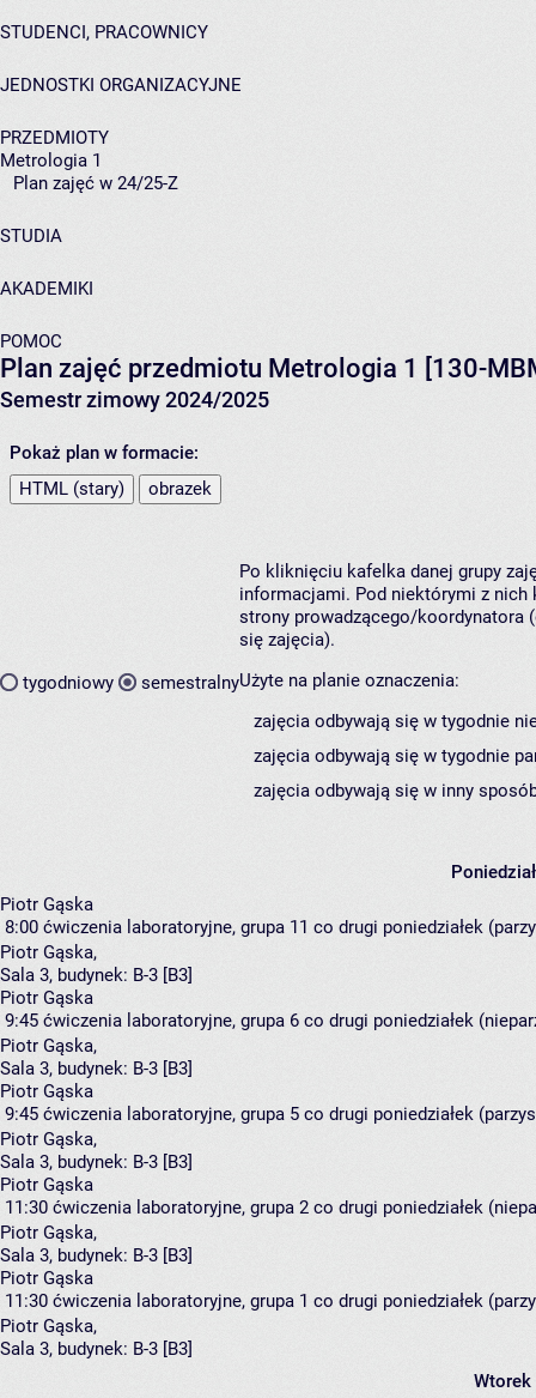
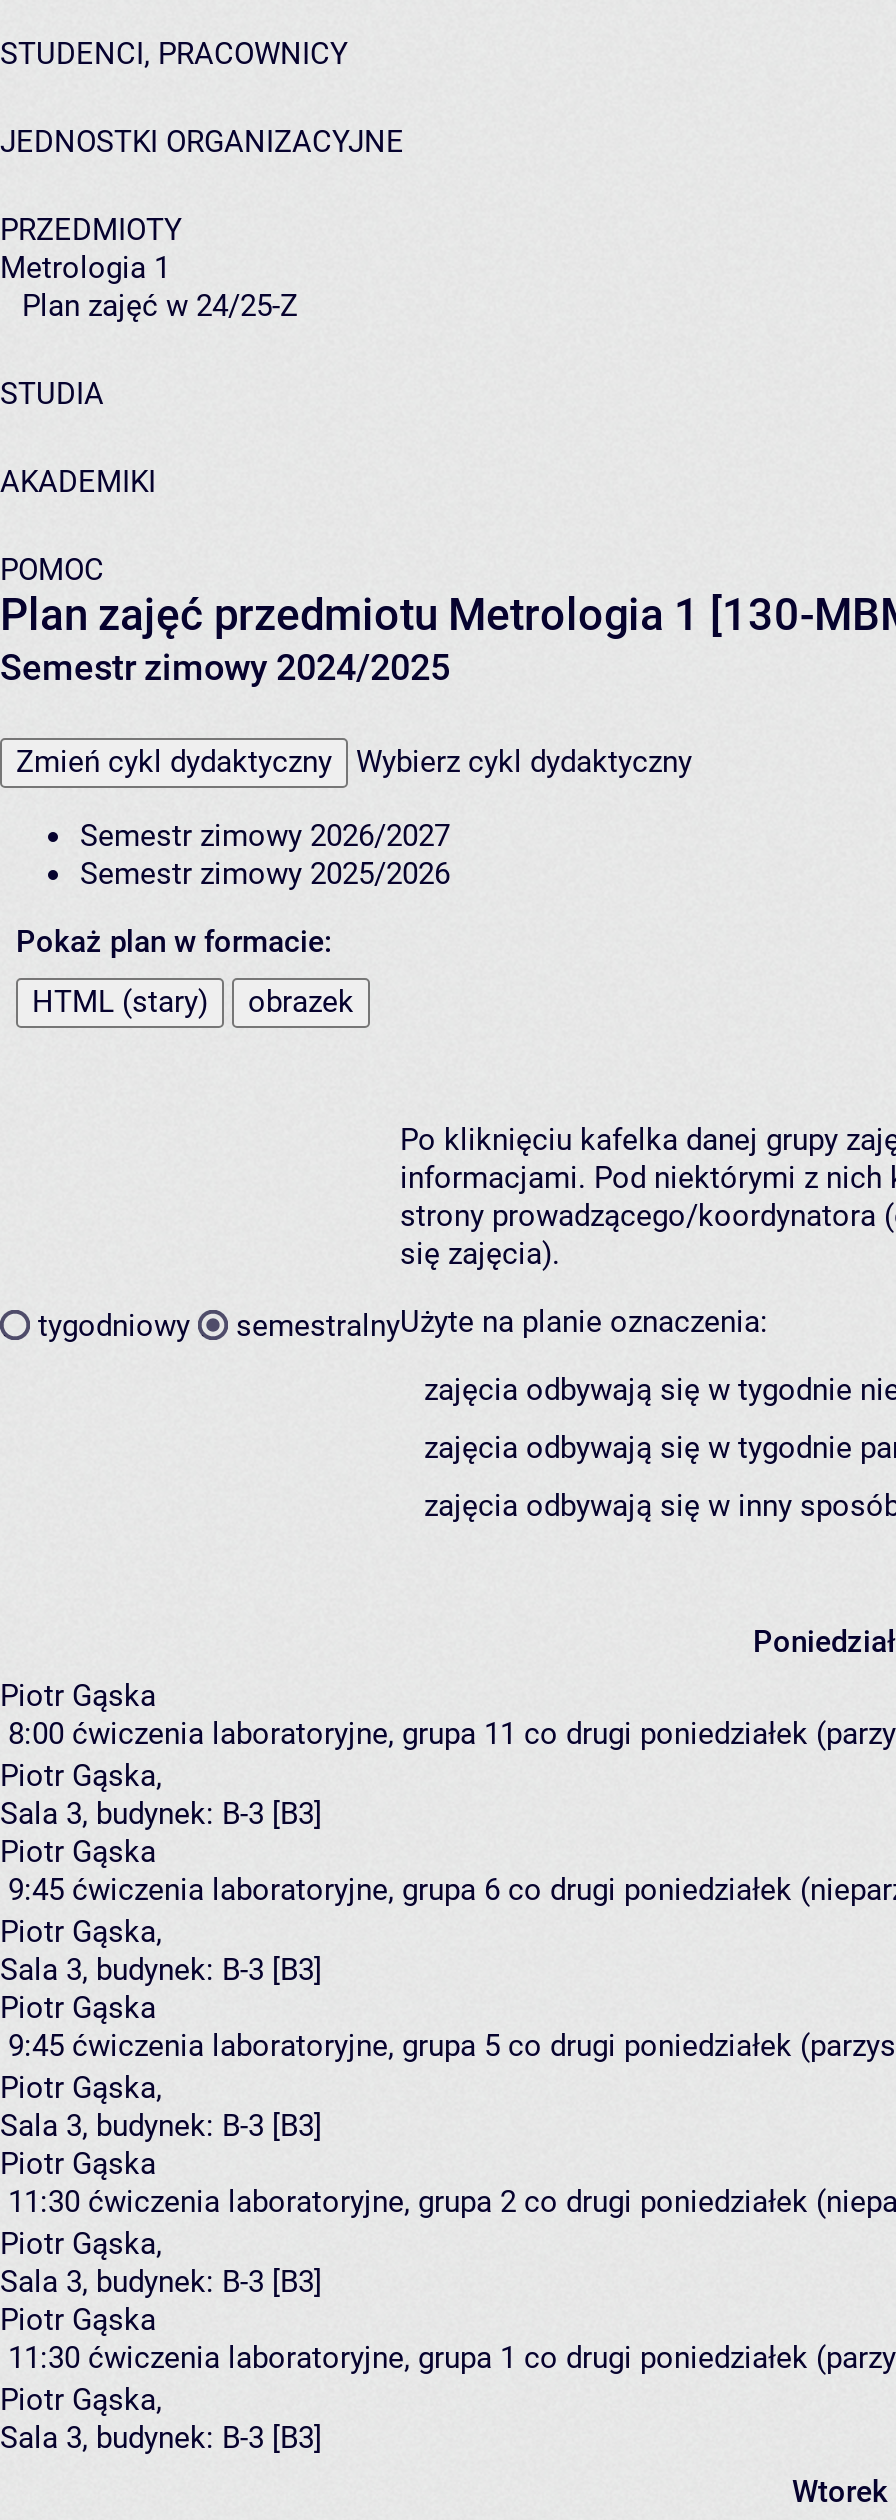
none -> [16,744,692,892] Zmień cykl dydaktyczny | Wybierz cykl dydaktyczny | Semestr zimowy 2026/2027 | Semestr zimowy 2025/2026

